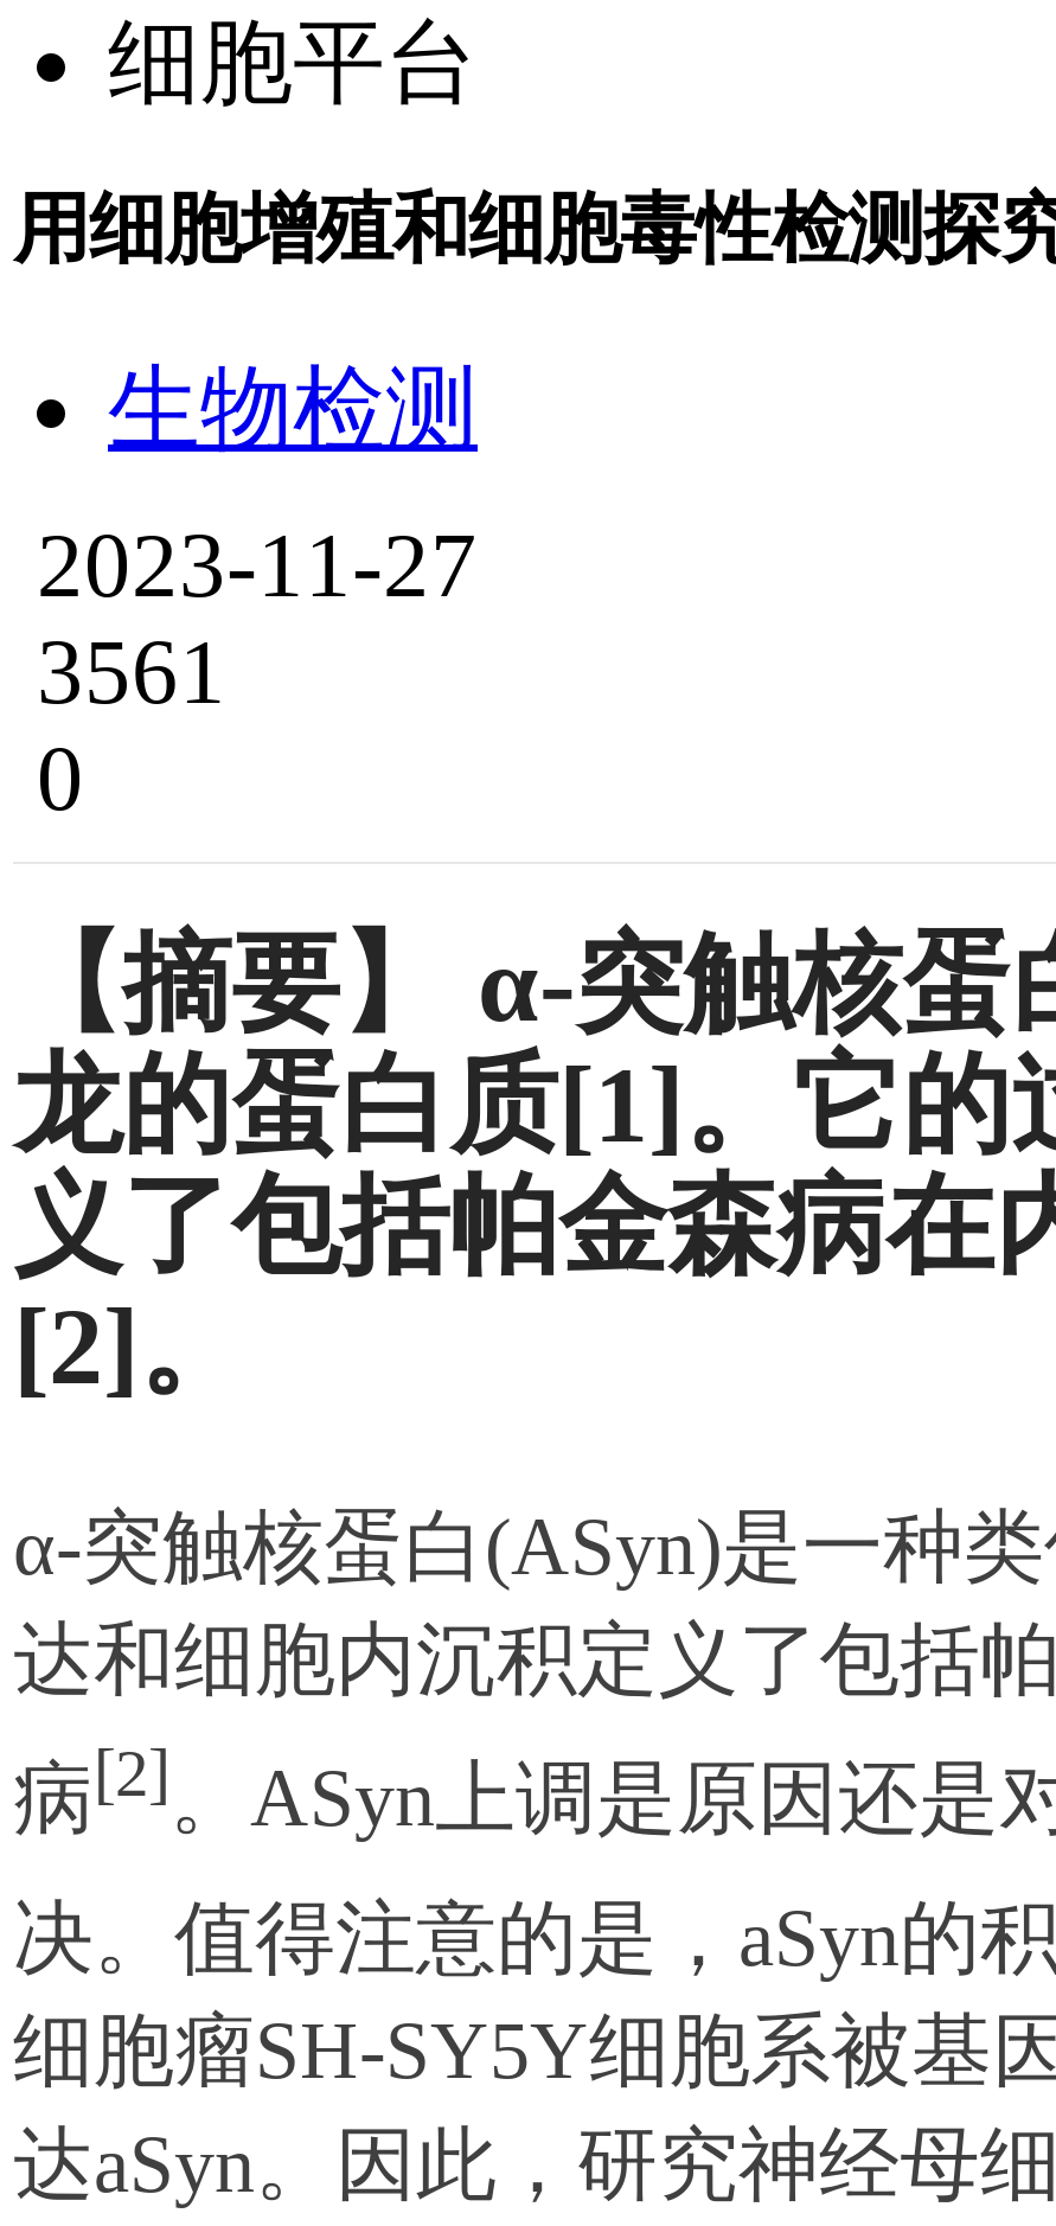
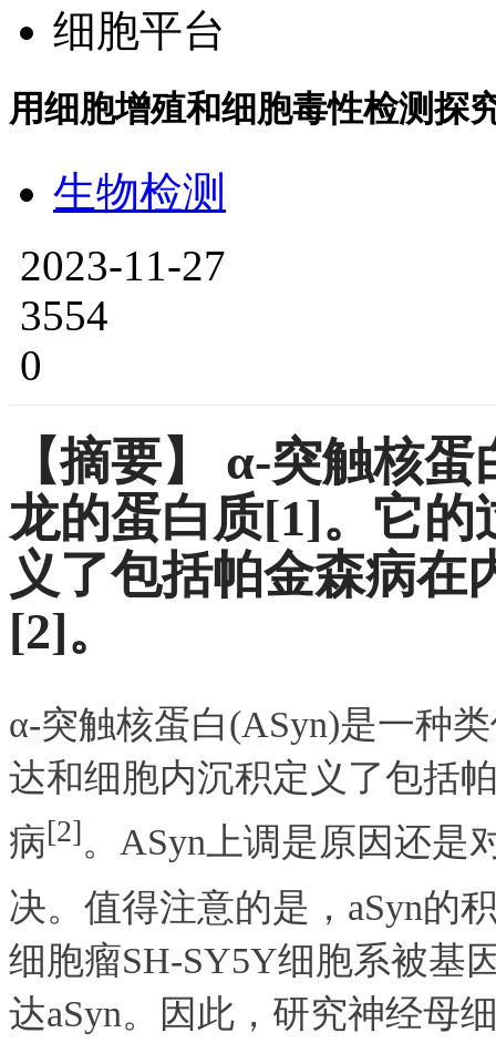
[13,620,226,722] 3561 -> [9,292,108,339] 3554

